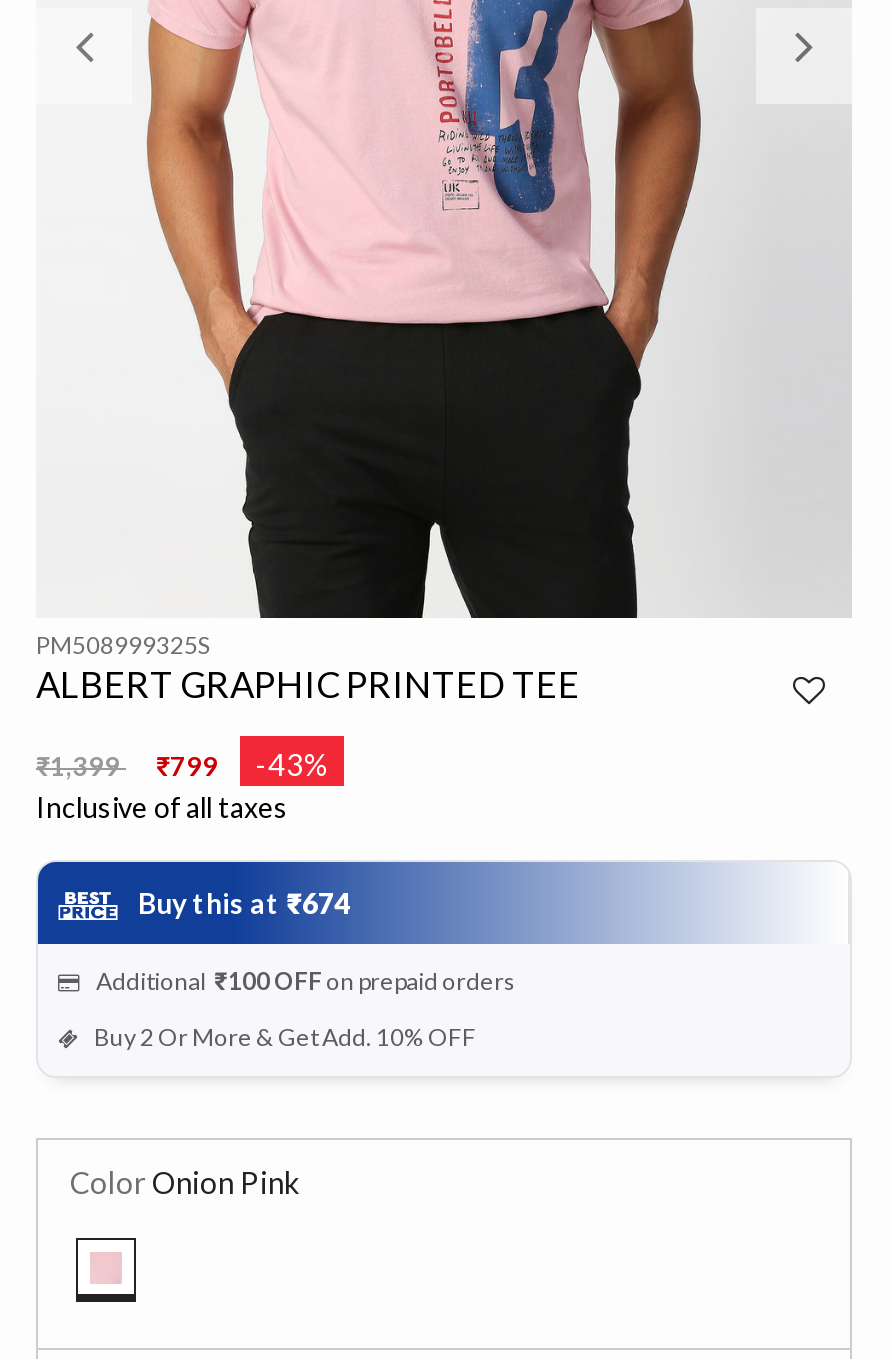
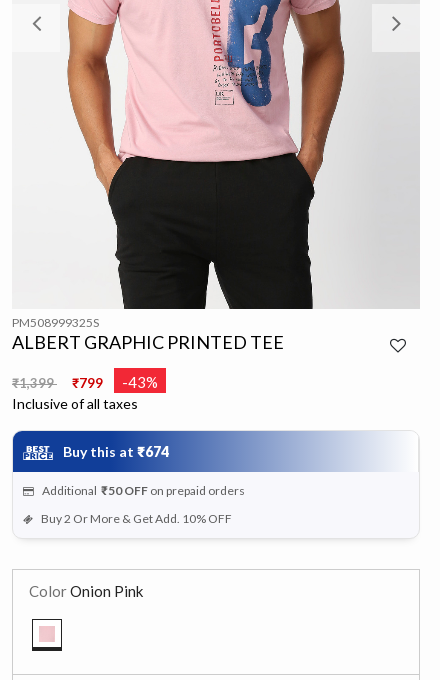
[96,966,516,996] Additional ₹100 OFF on prepaid orders -> [42,483,245,498] Additional ₹50 OFF on prepaid orders

